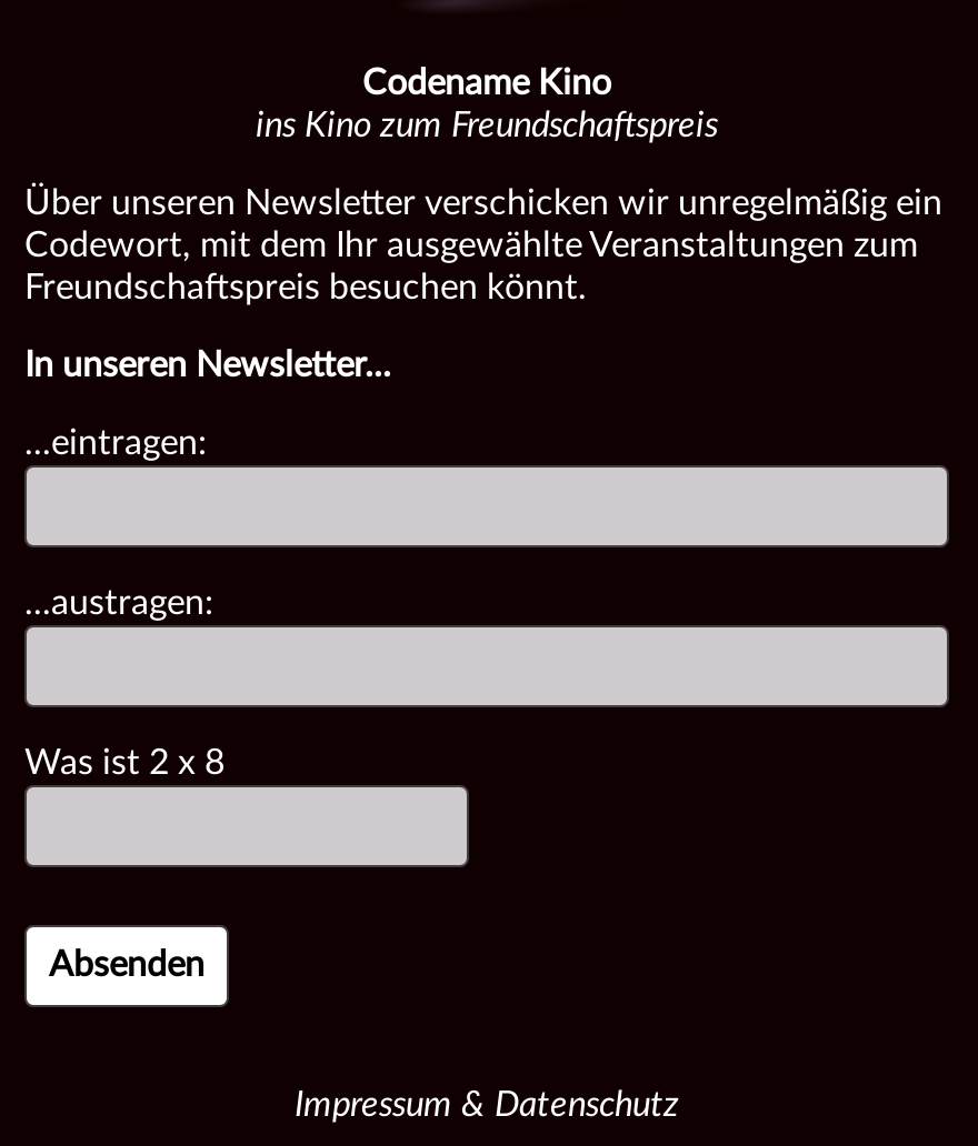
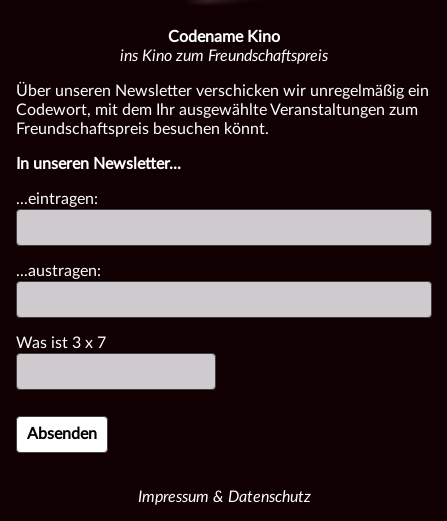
[24,744,224,780] Was ist 2 x 8 -> [16,335,106,351] Was ist 3 x 7

